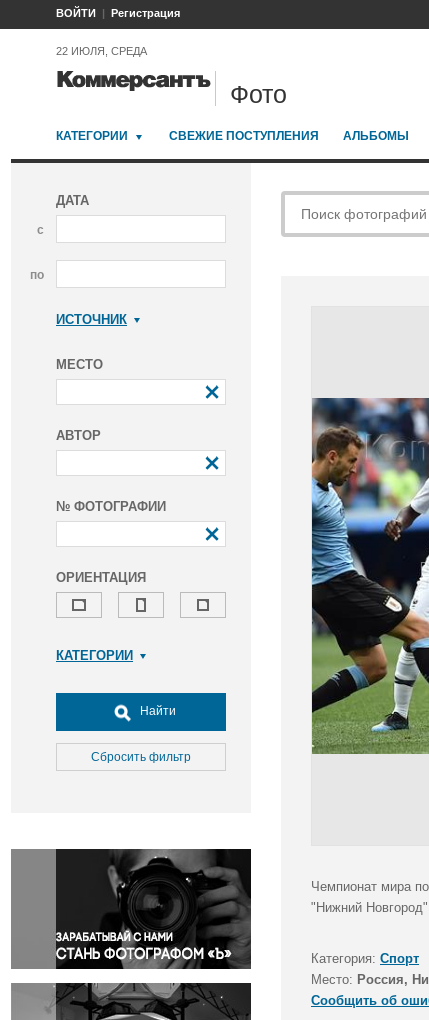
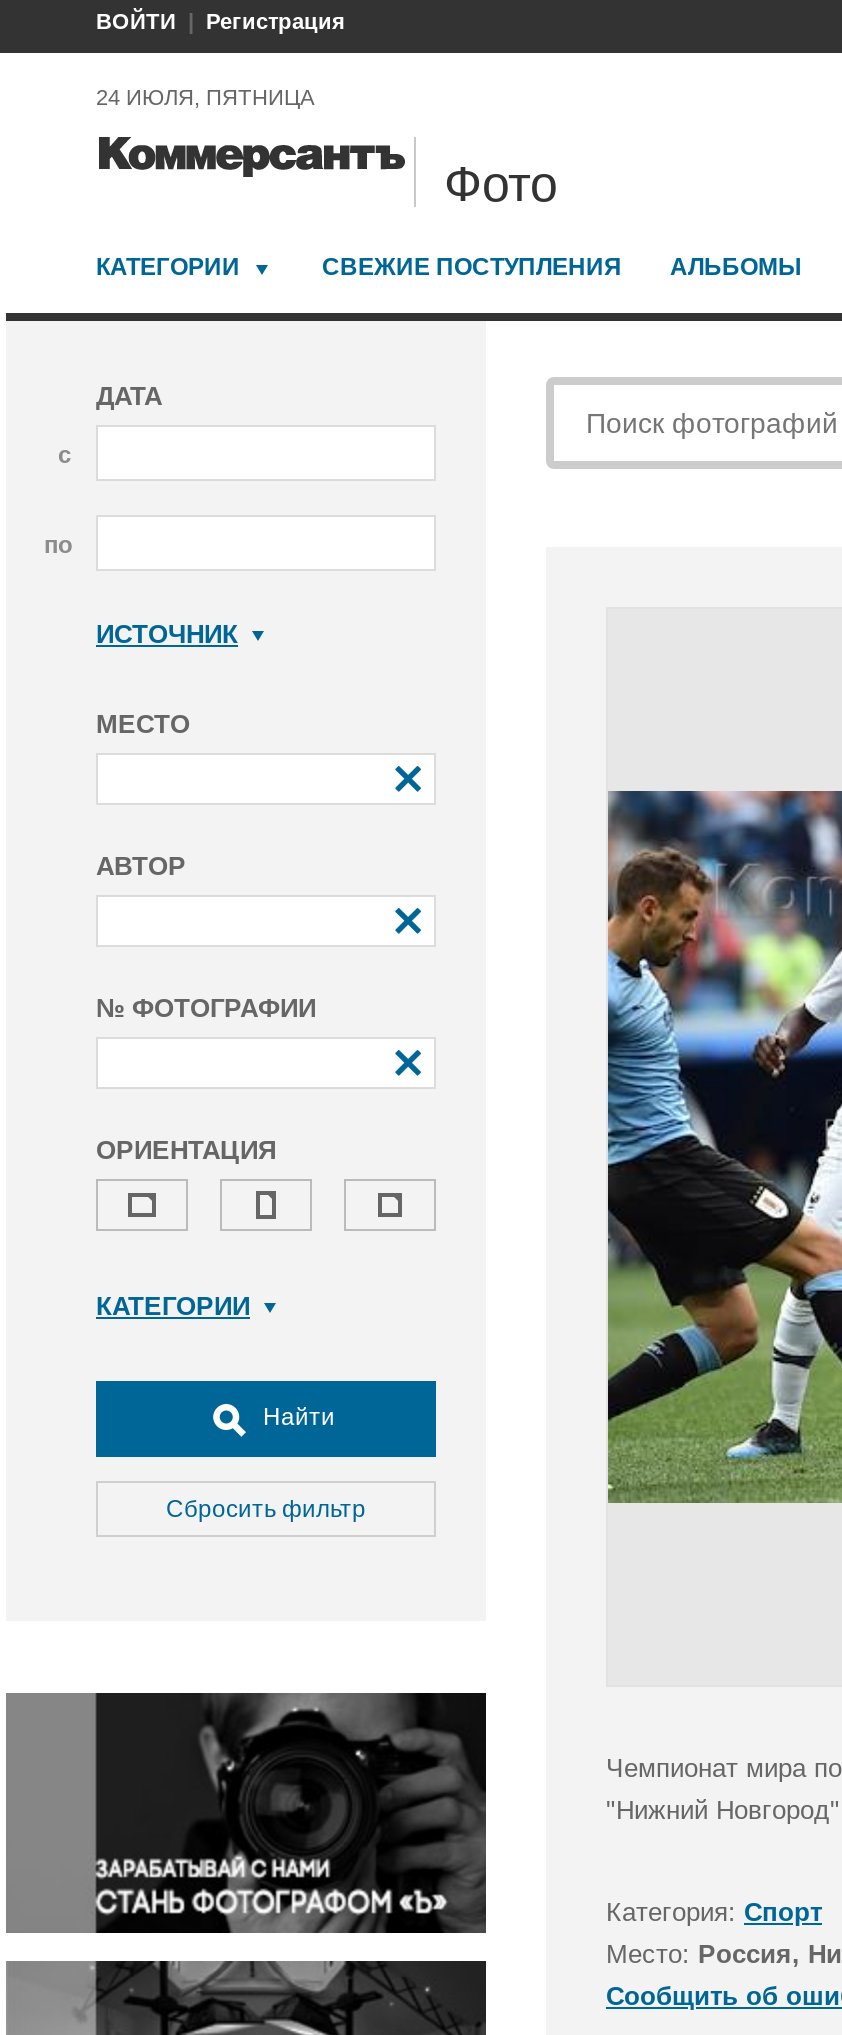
[56,45,147,57] 22 ИЮЛЯ, СРЕДА -> [96,85,314,109] 24 ИЮЛЯ, ПЯТНИЦА

